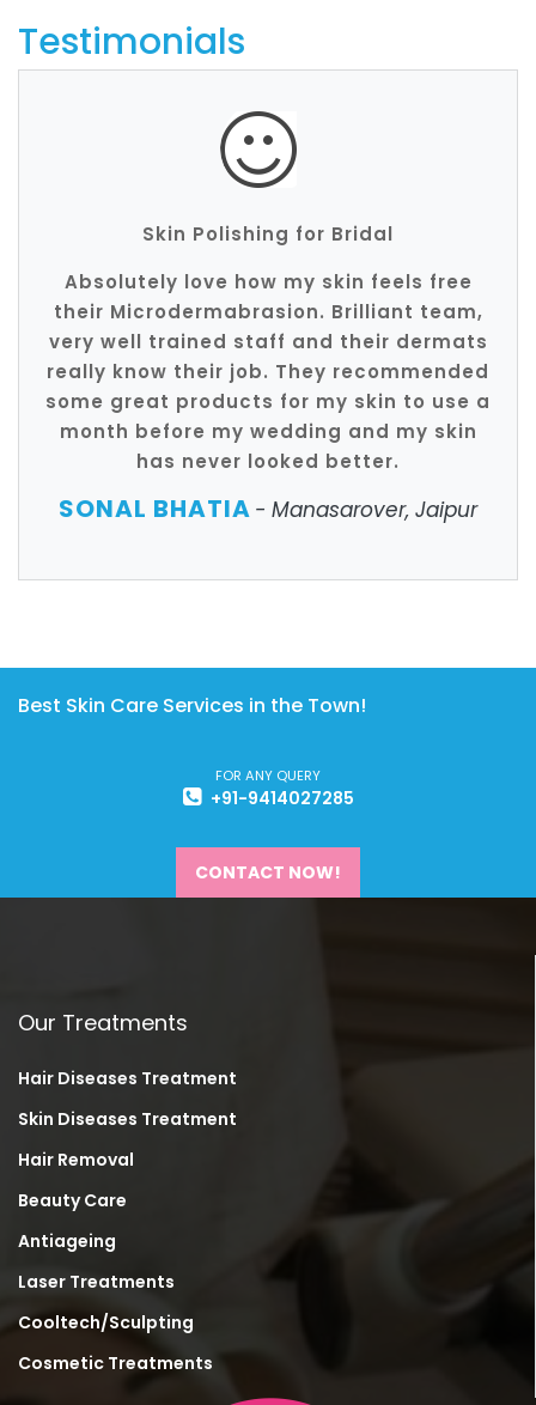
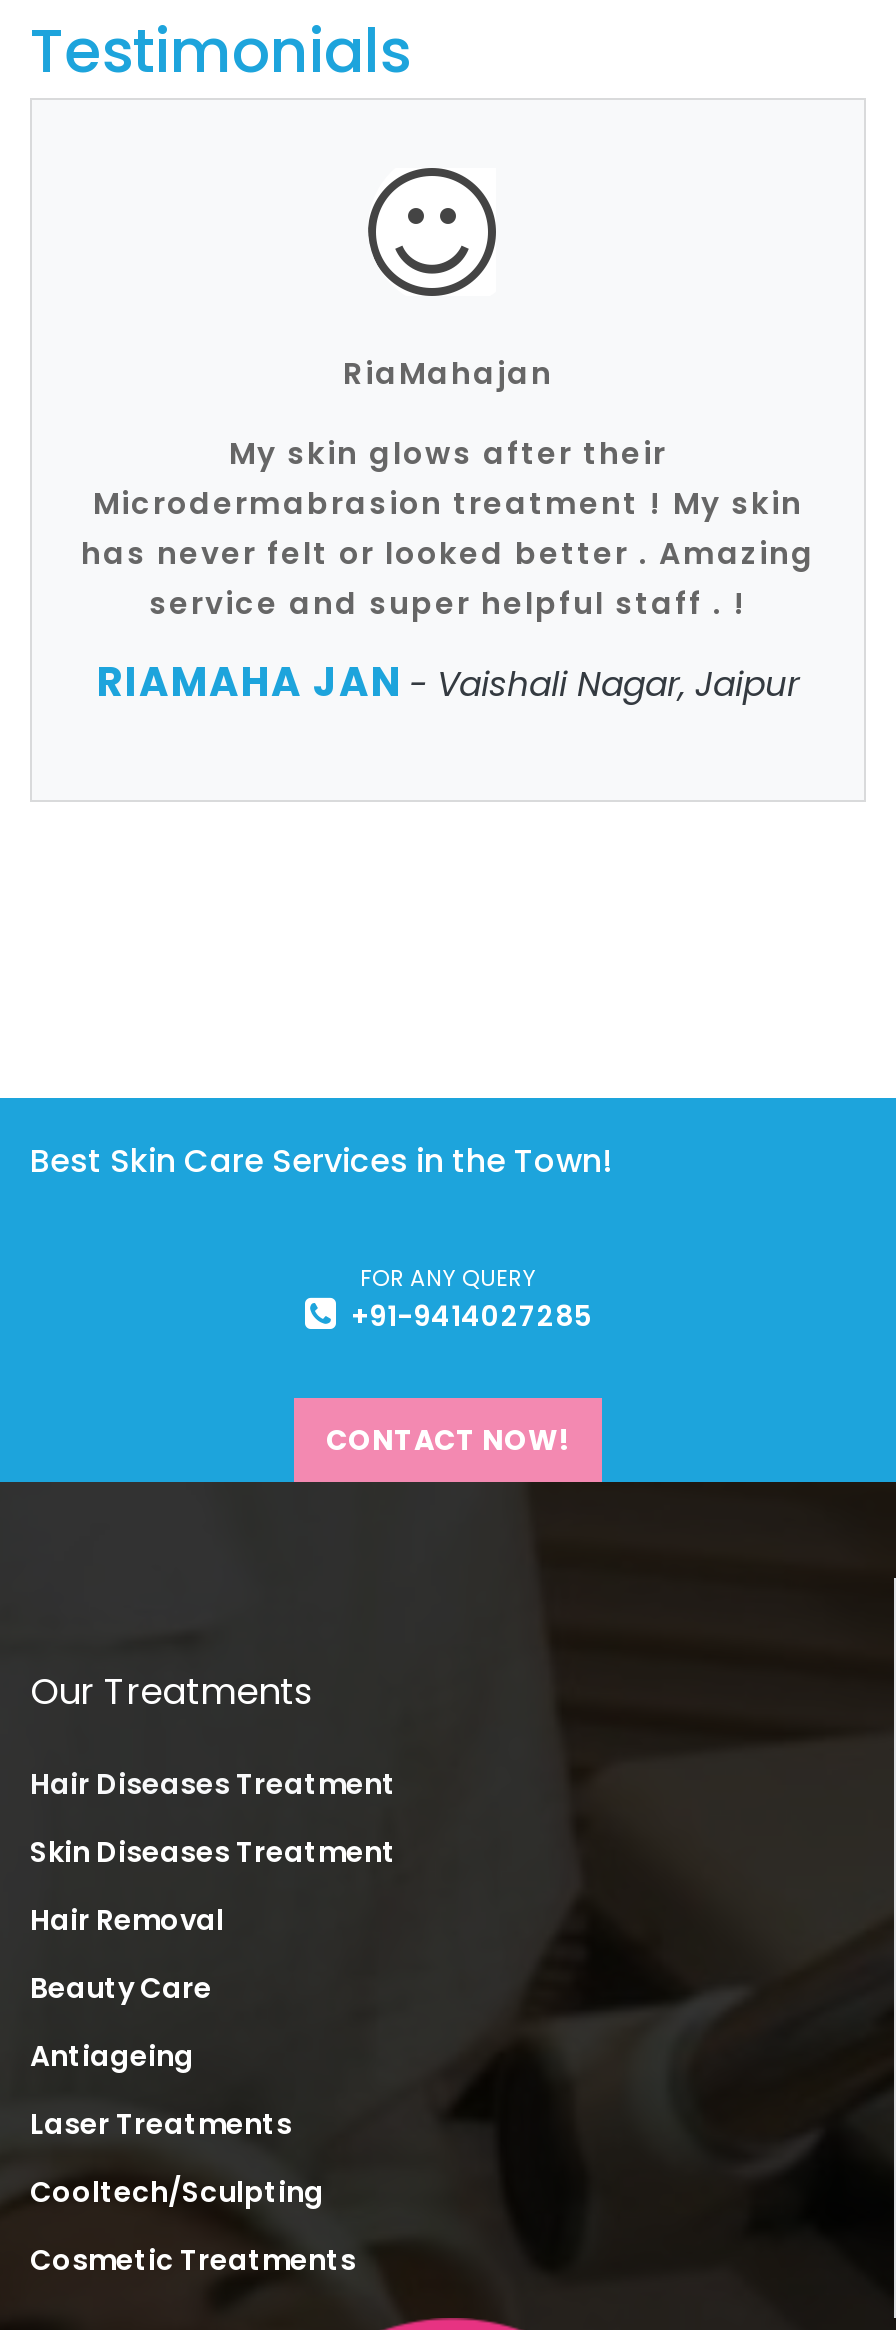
[142,221,394,247] Skin Polishing for Bridal -> [343,352,553,394] RiaMahajan
[45,269,491,474] Absolutely love how my skin feels free | their Microdermabrasion. Brilliant team, | very well trained staff and their dermats | really know their job. They recommended | some great products for my skin to use a | month before my wedding and my skin | has never looked better. -> [81,432,815,624] My skin glows after their | Microdermabrasion treatment ! My skin | has never felt or looked better . Amazing | service and super helpful staff . !
[59,492,477,525] SONAL BHATIA - Manasarover, Jaipur -> [97,654,799,710] RIAMAHA JAN - Vaishali Nagar, Jaipur

